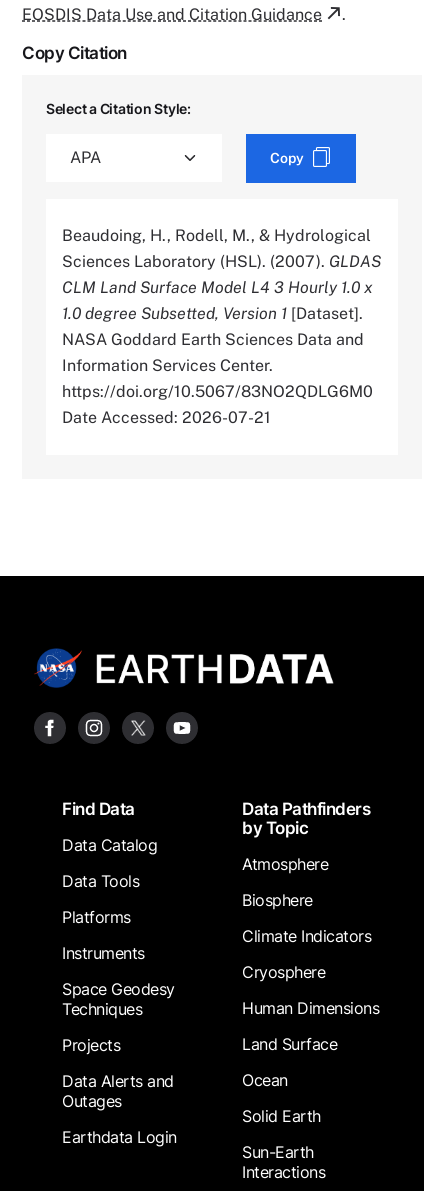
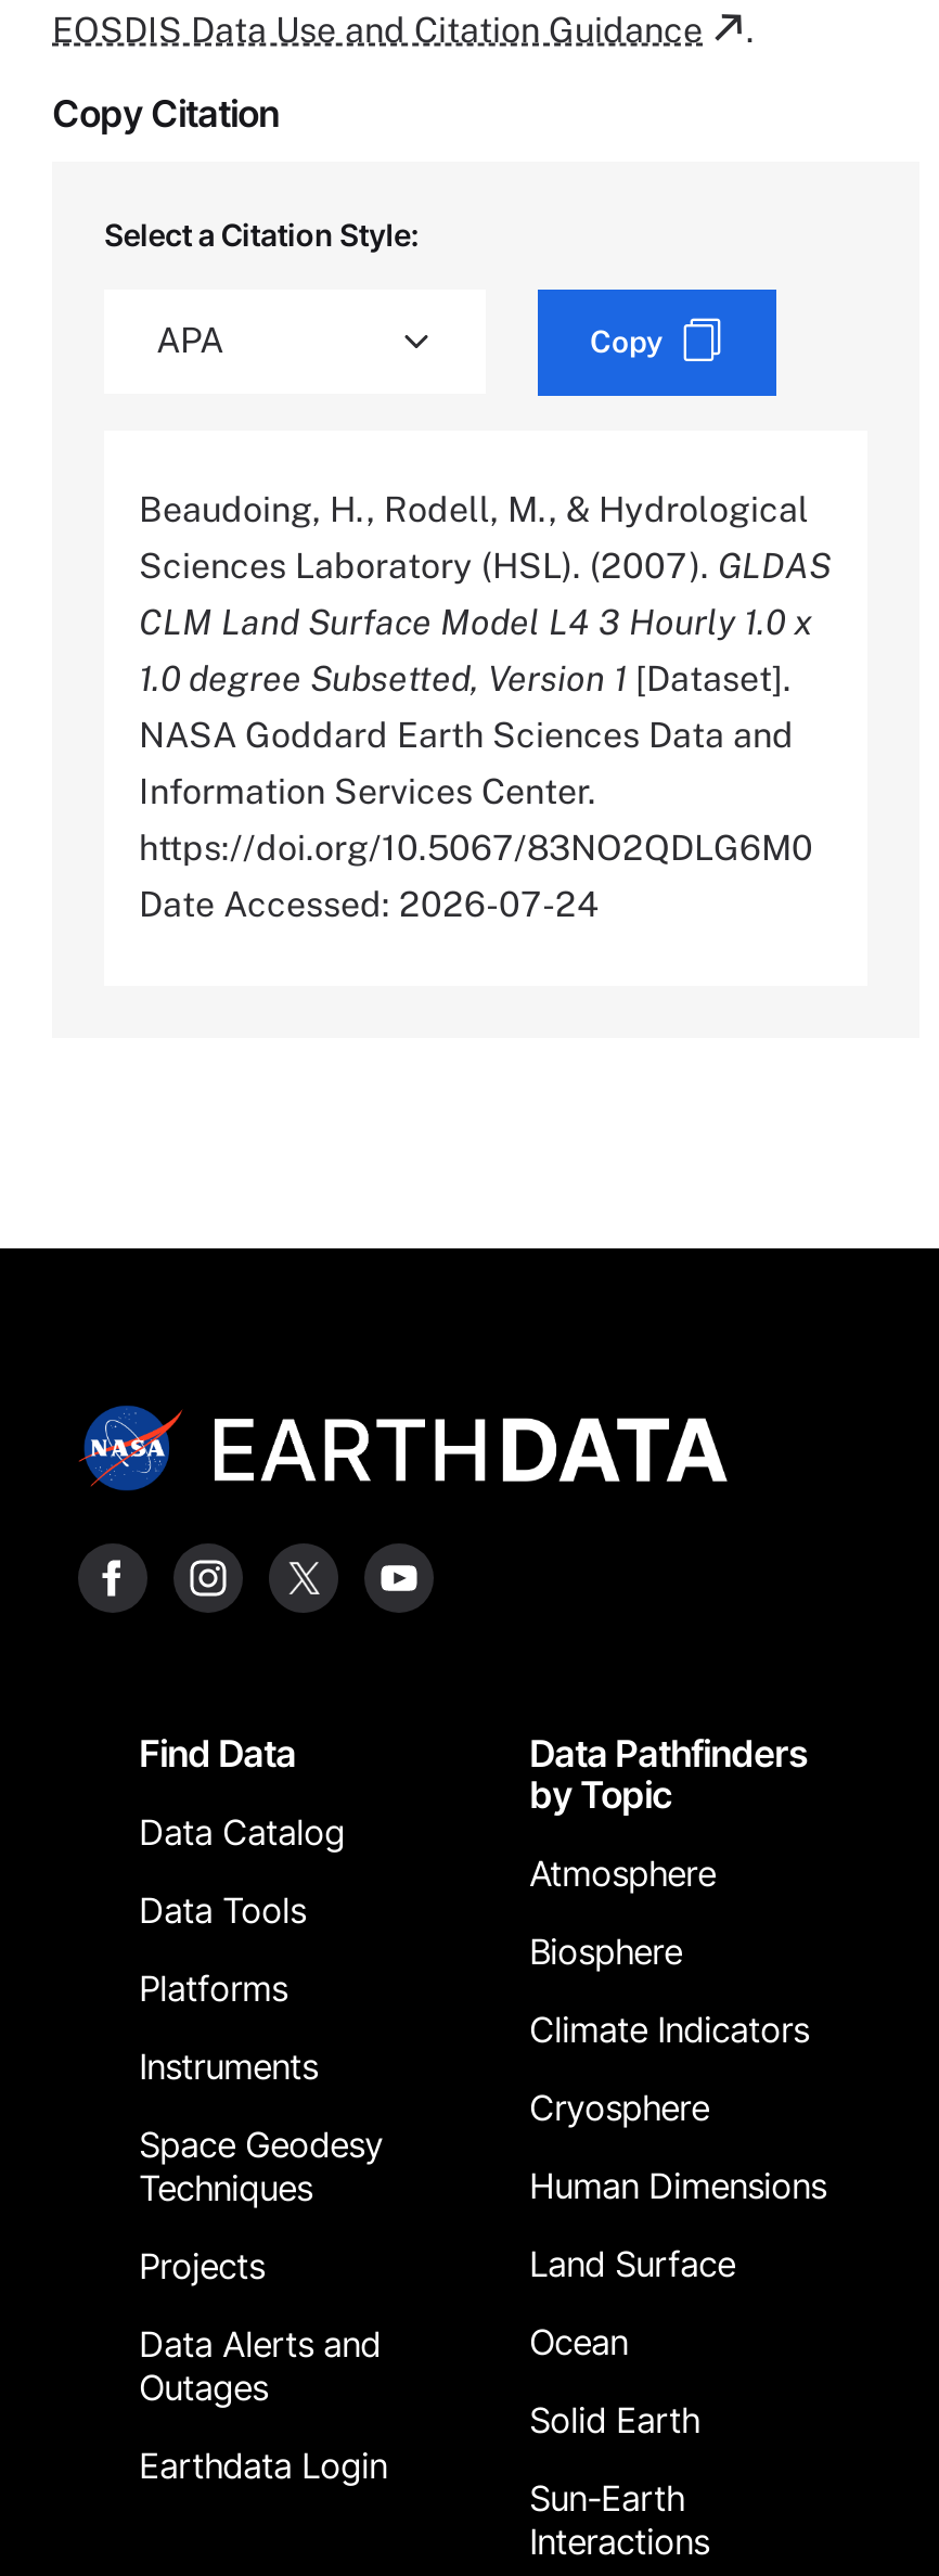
[62,408,271,427] Date Accessed: 2026-07-21 -> [139,885,599,926] Date Accessed: 2026-07-24

